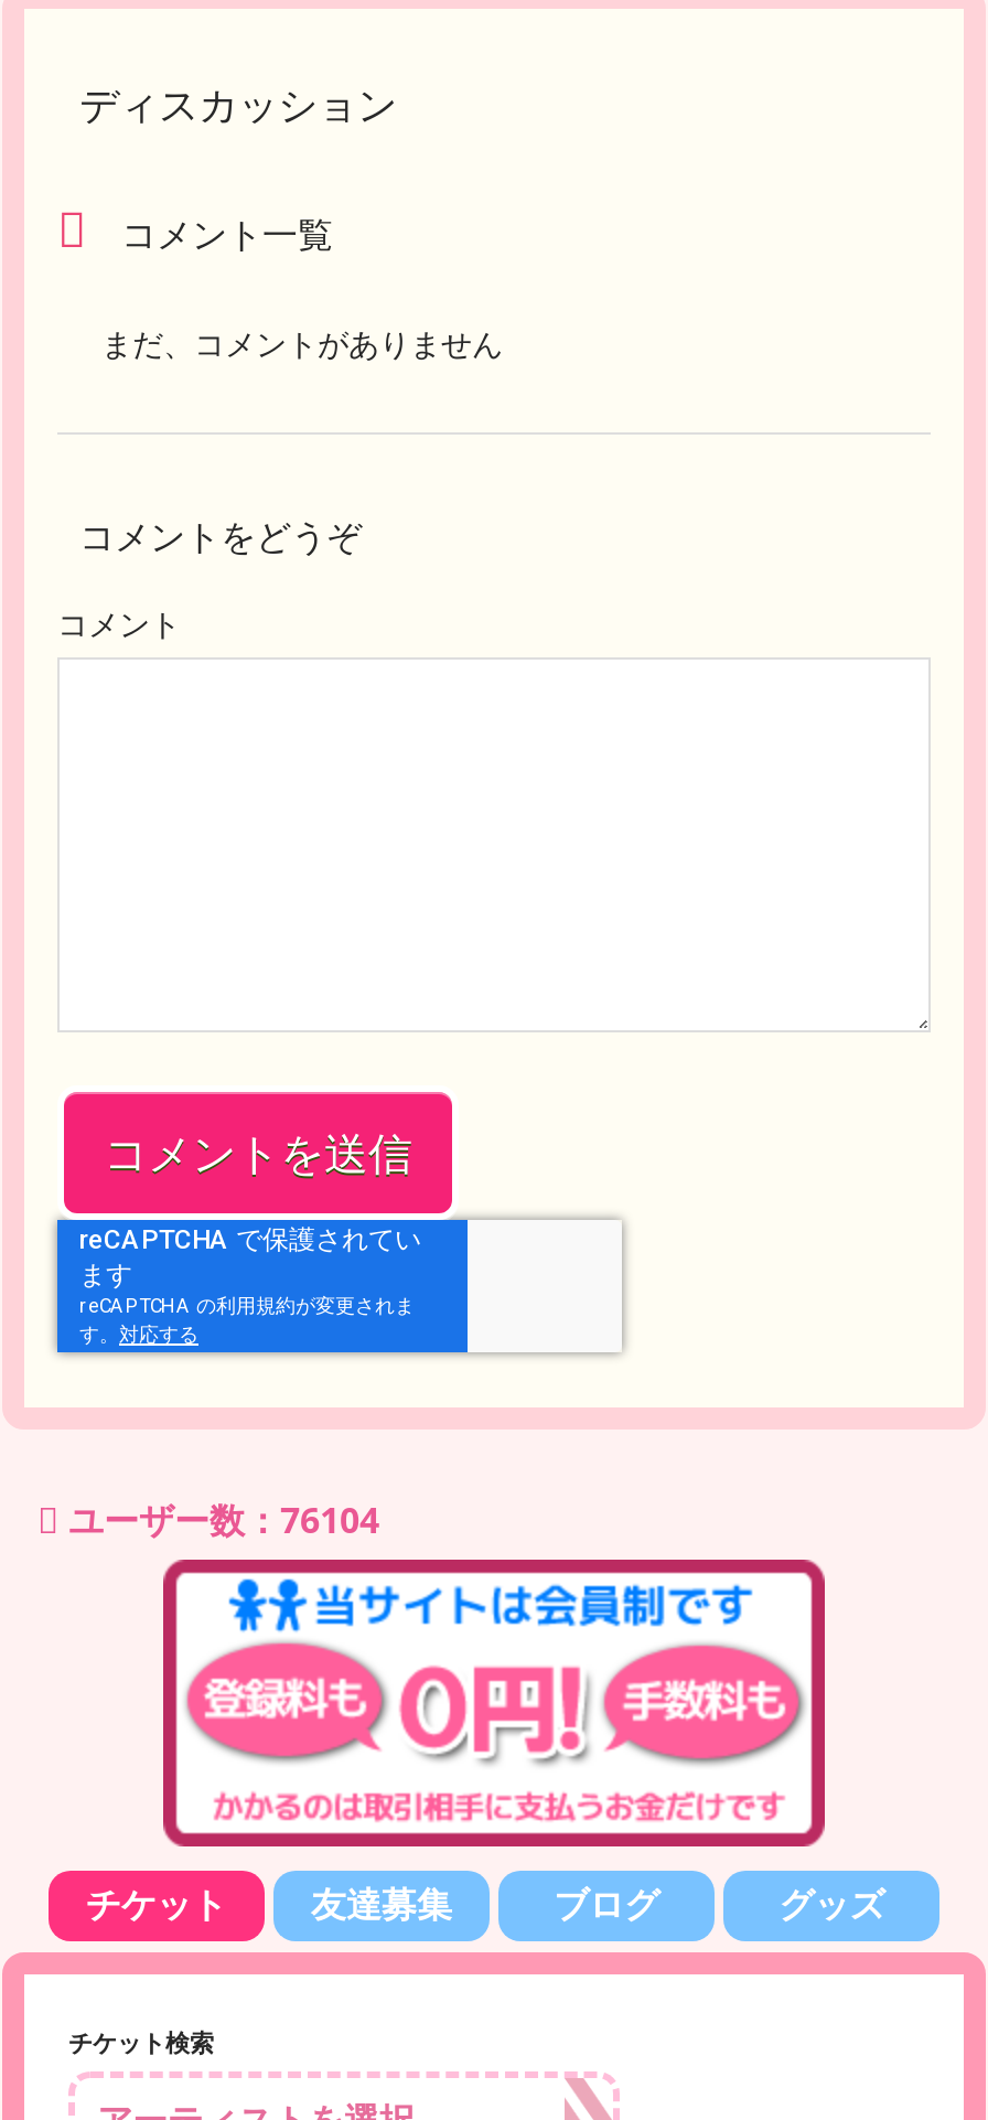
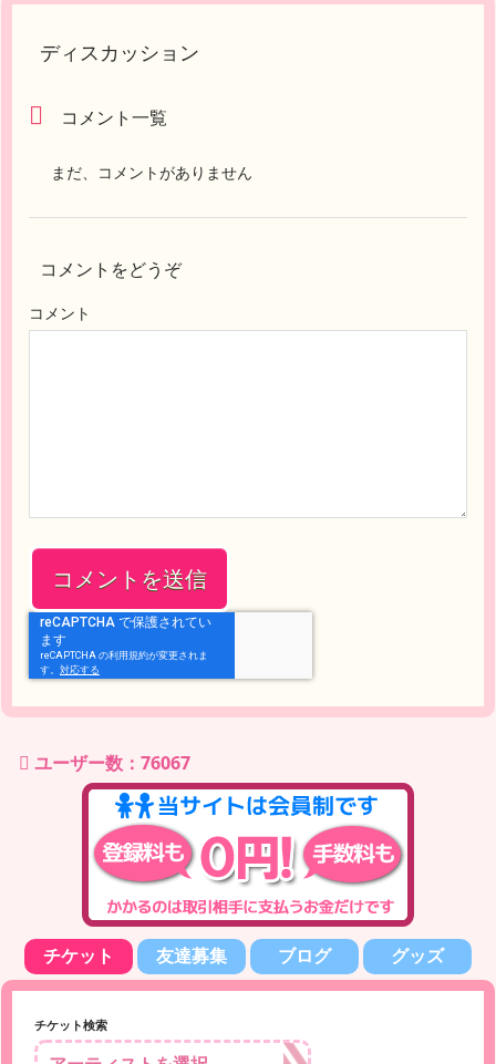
[60,1497,379,1545] ユーザー数：76104 -> [30,751,190,775] ユーザー数：76067

